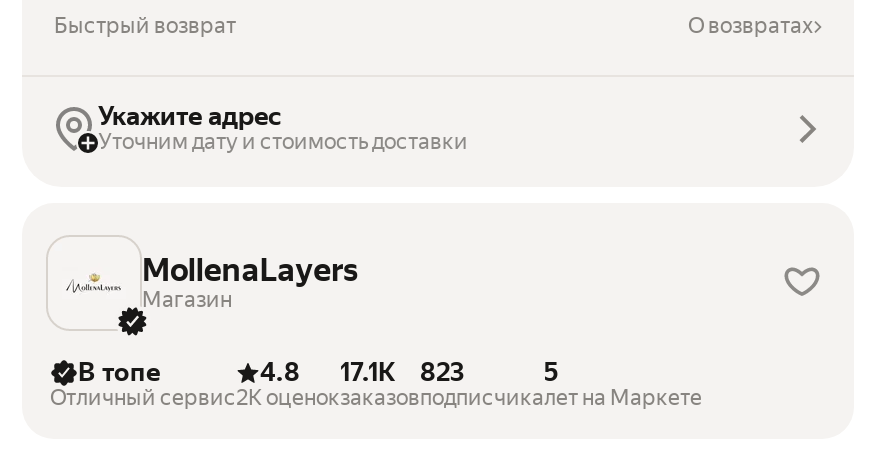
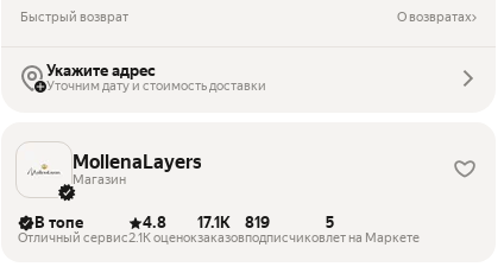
[420,357,544,411] 823 | подписчика -> [245,214,326,246] 819 | подписчиков
[236,385,340,411] 2K оценок -> [128,230,197,246] 2.1K оценок

